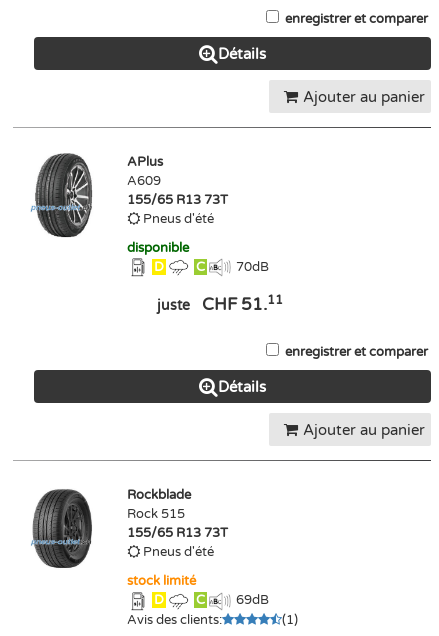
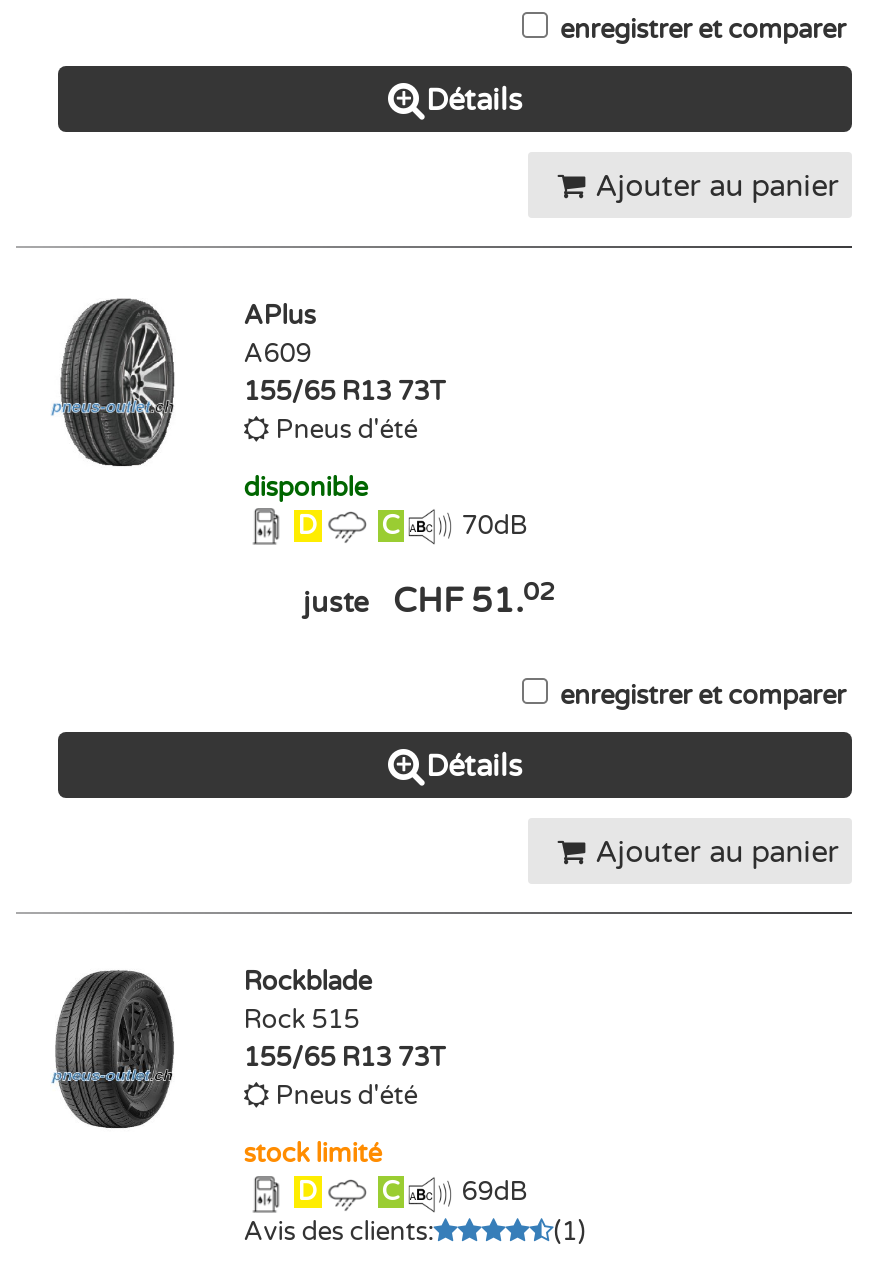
[156,292,282,315] juste CHF 51.11 -> [303,576,555,623] juste CHF 51.02

